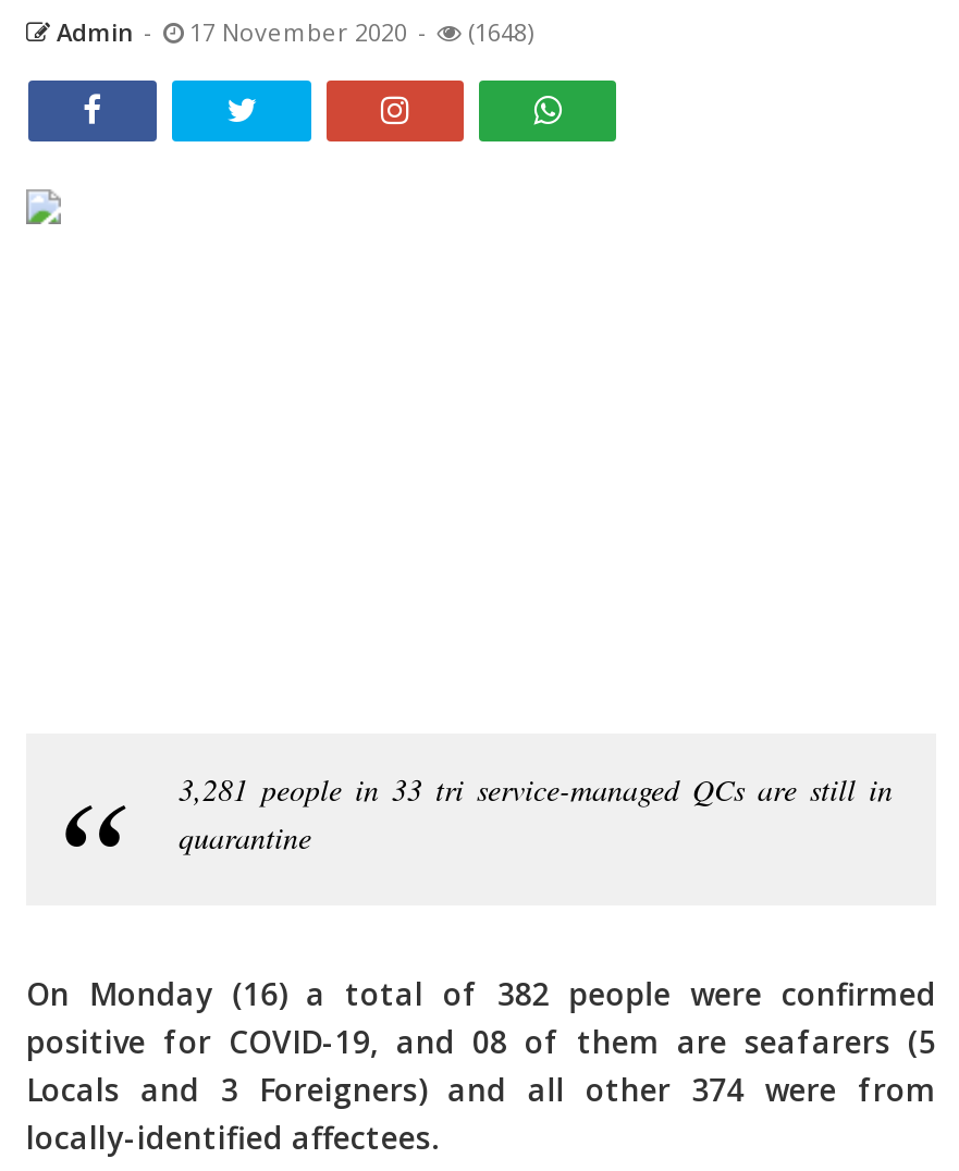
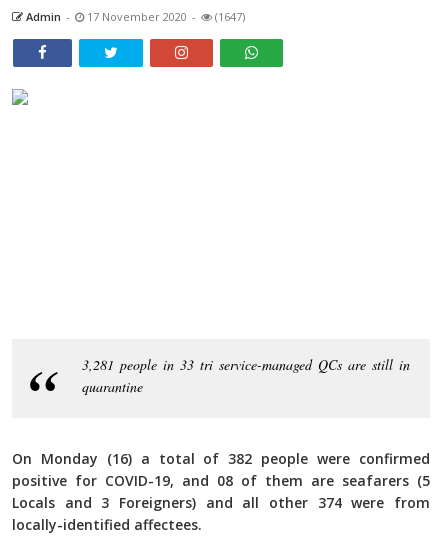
[50,15,533,48] Admin - 17 November 2020 - (1648) -> [23,9,245,24] Admin - 17 November 2020 - (1647)

